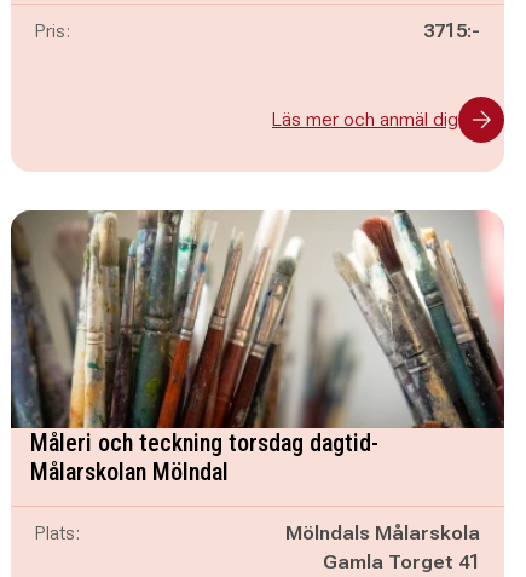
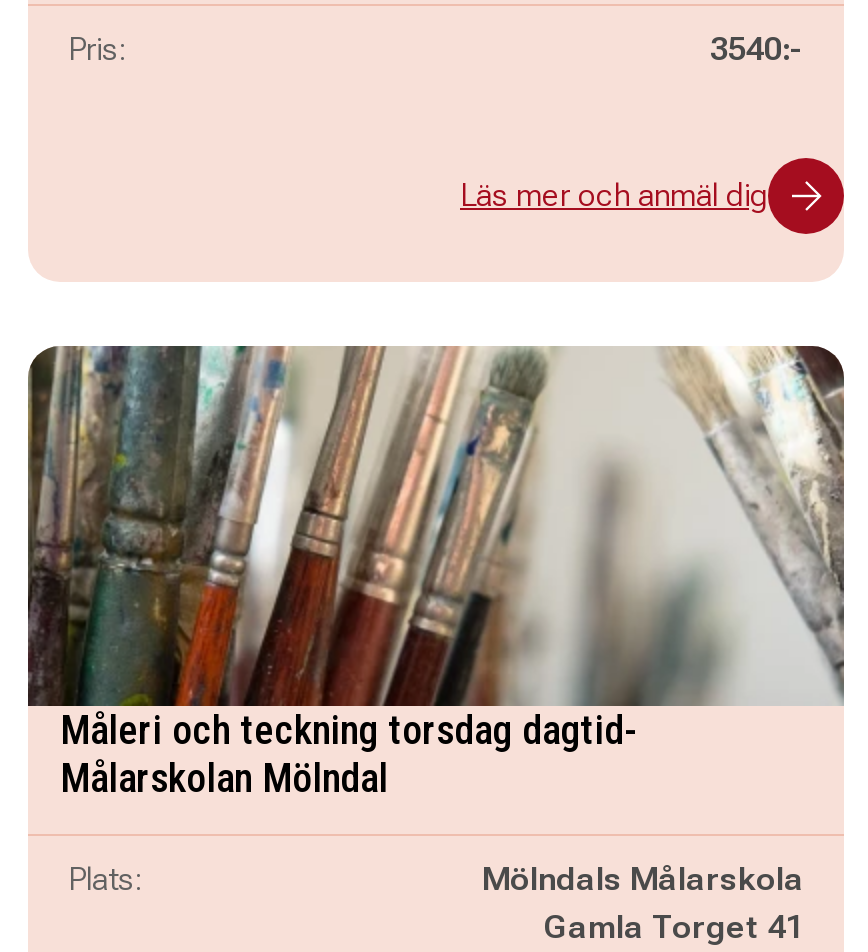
[423,19,480,42] 3715:- -> [710,30,804,68] 3540:-
[11,210,505,429] [image] -> [28,344,846,708] [image]

